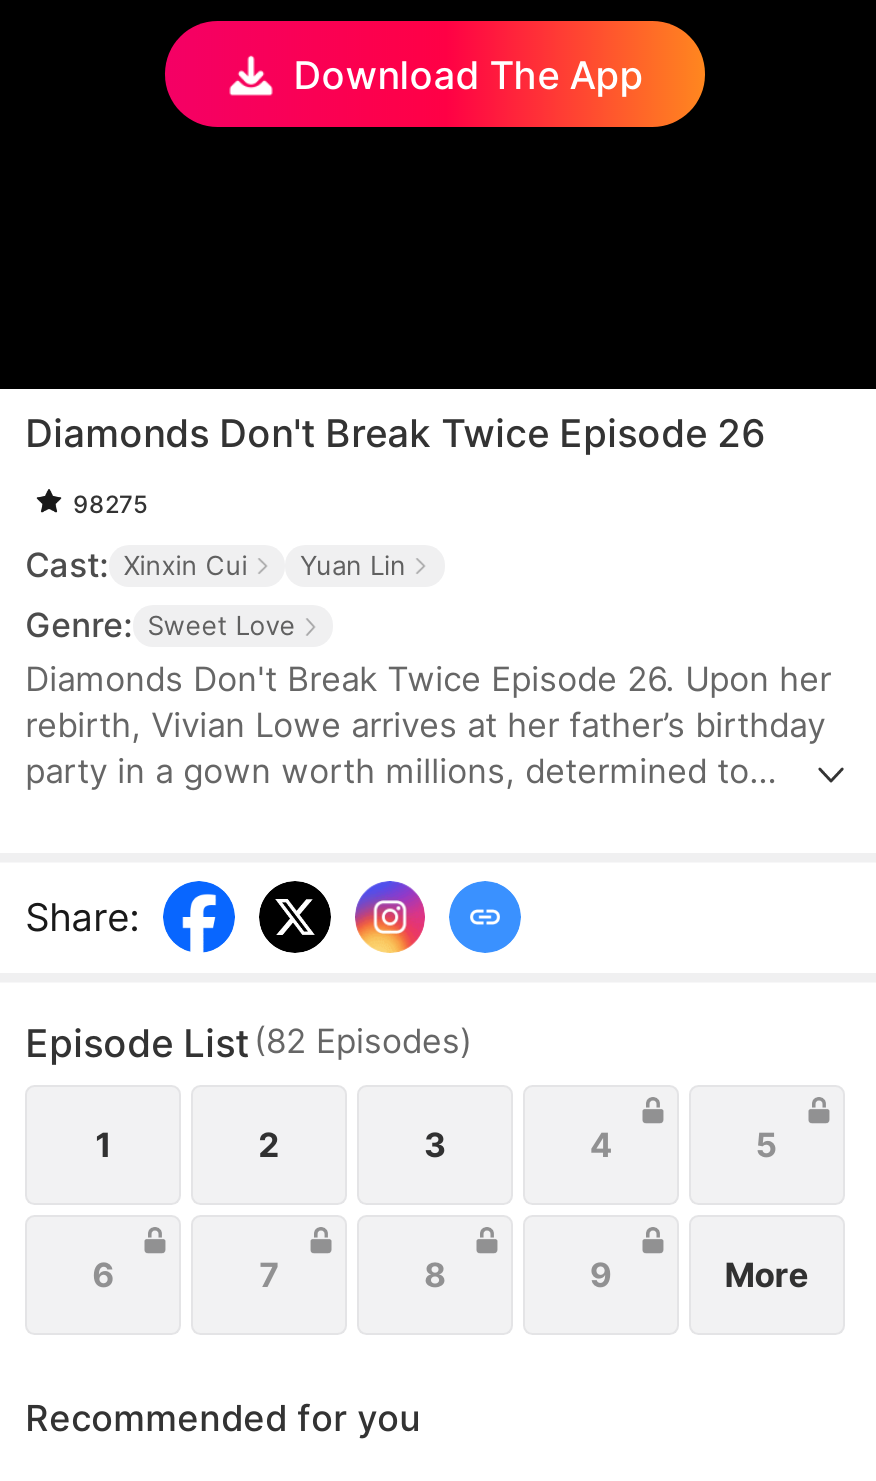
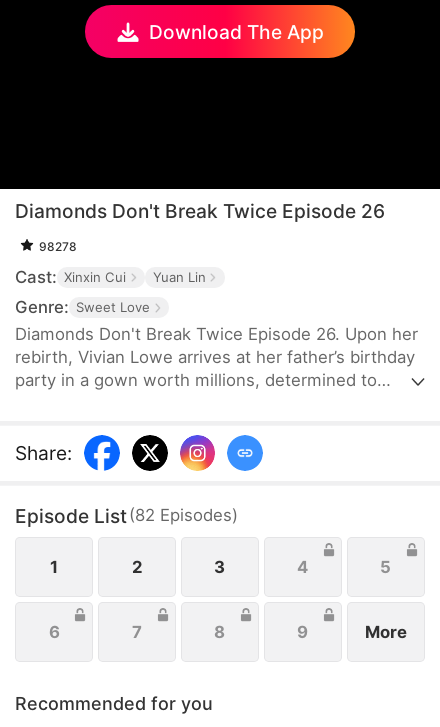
[73,488,147,518] 98275 -> [39,239,77,254] 98278

